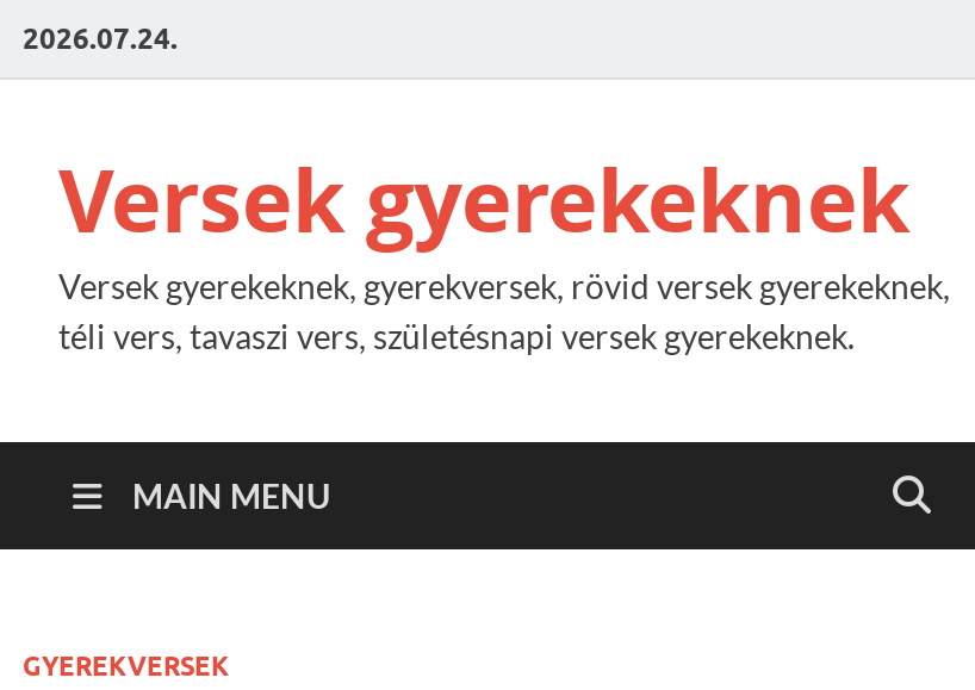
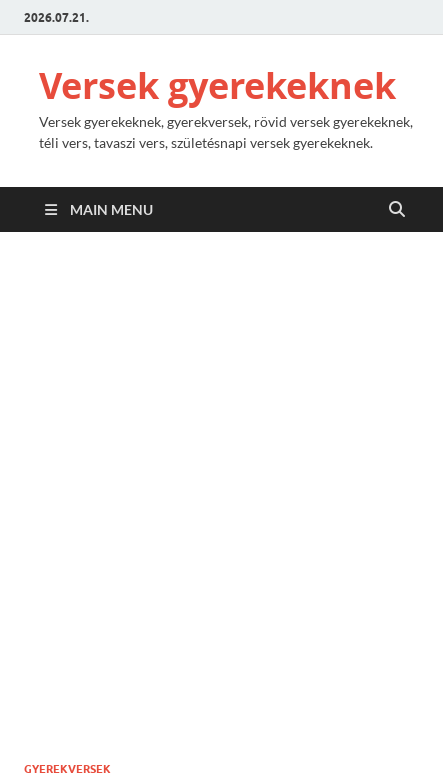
[23,19,178,55] 2026.07.24. -> [24,9,89,24] 2026.07.21.

